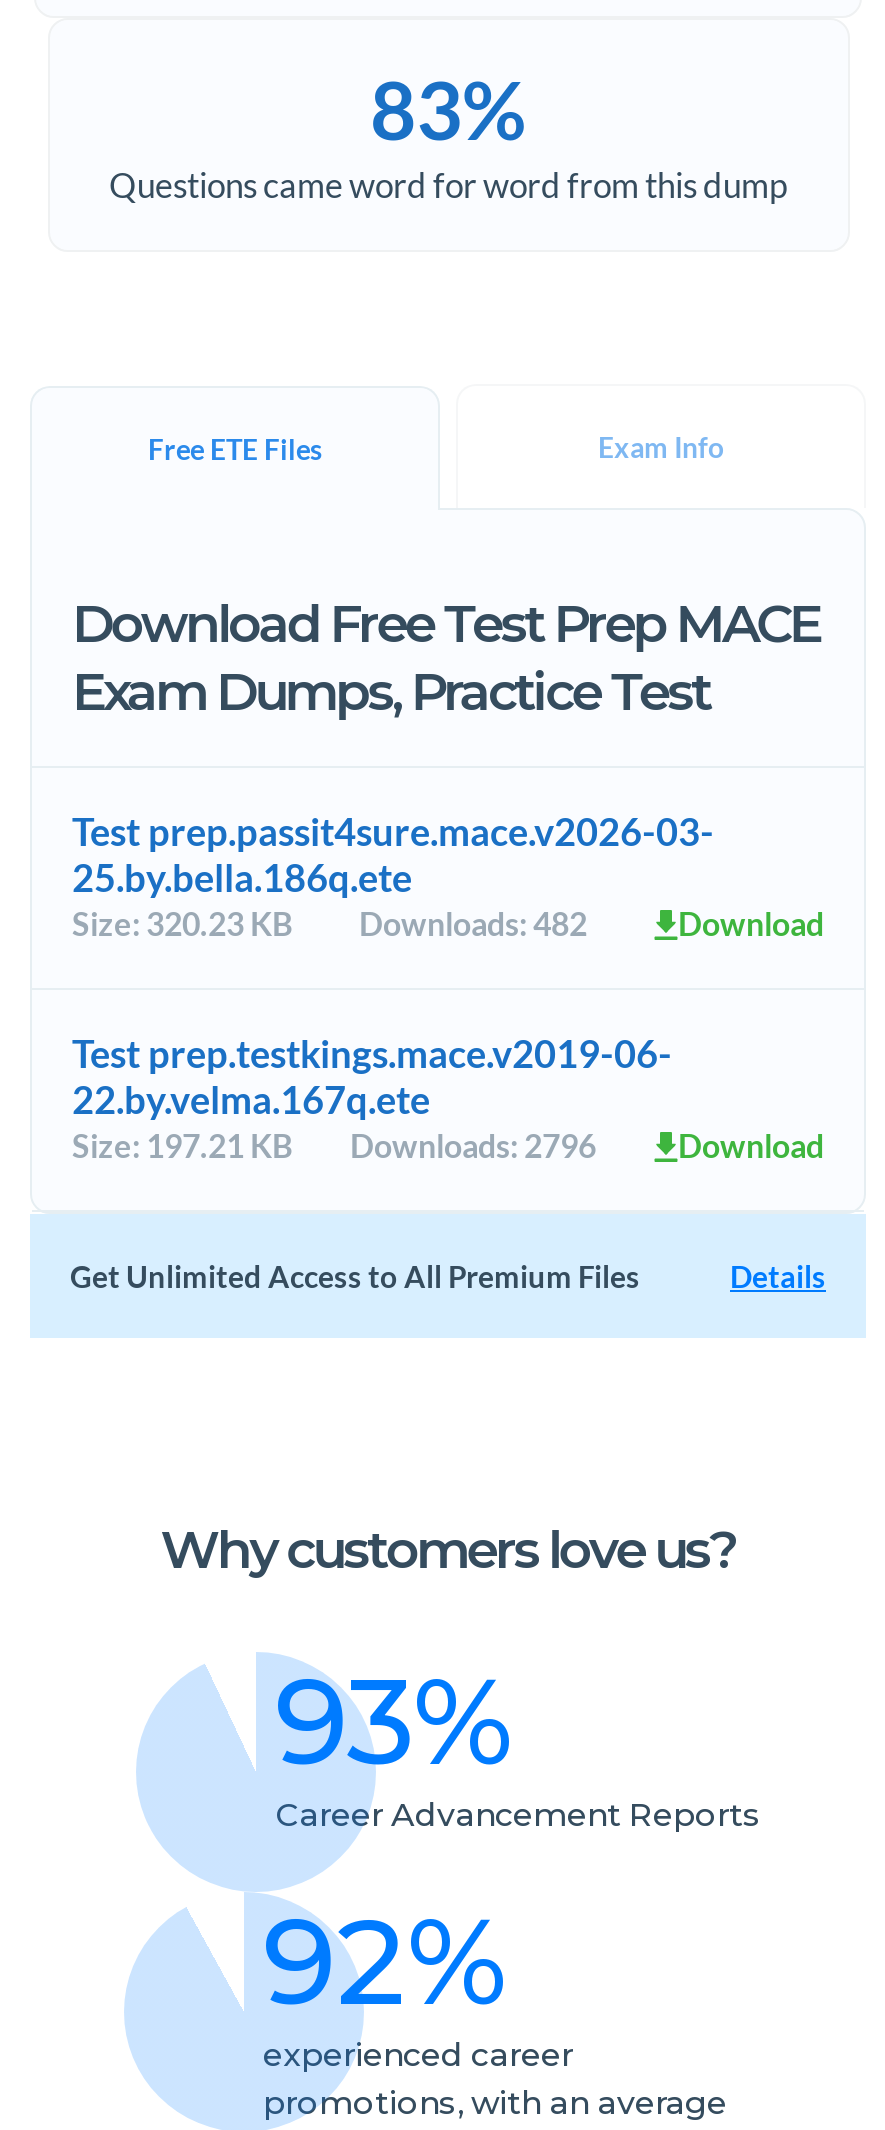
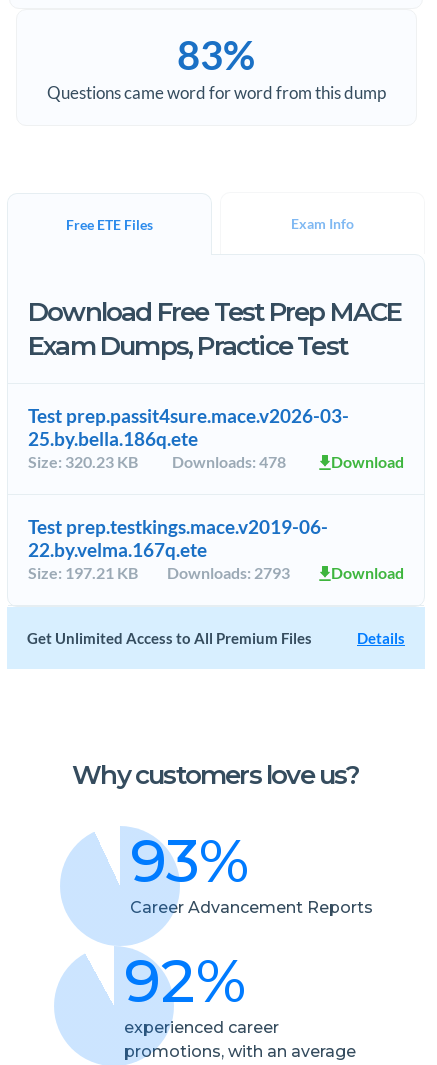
[72,905,587,943] Size: 320.23 KB Downloads: 482 -> [28,452,285,471] Size: 320.23 KB Downloads: 478
[72,1127,596,1165] Size: 197.21 KB Downloads: 2796 -> [28,563,290,582] Size: 197.21 KB Downloads: 2793

